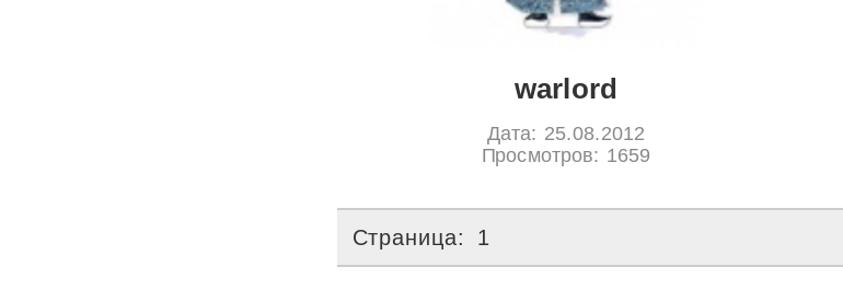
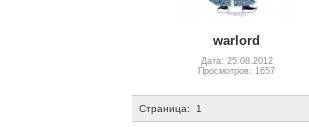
[482,144,650,166] Просмотров: 1659 -> [198,66,275,76] Просмотров: 1657

